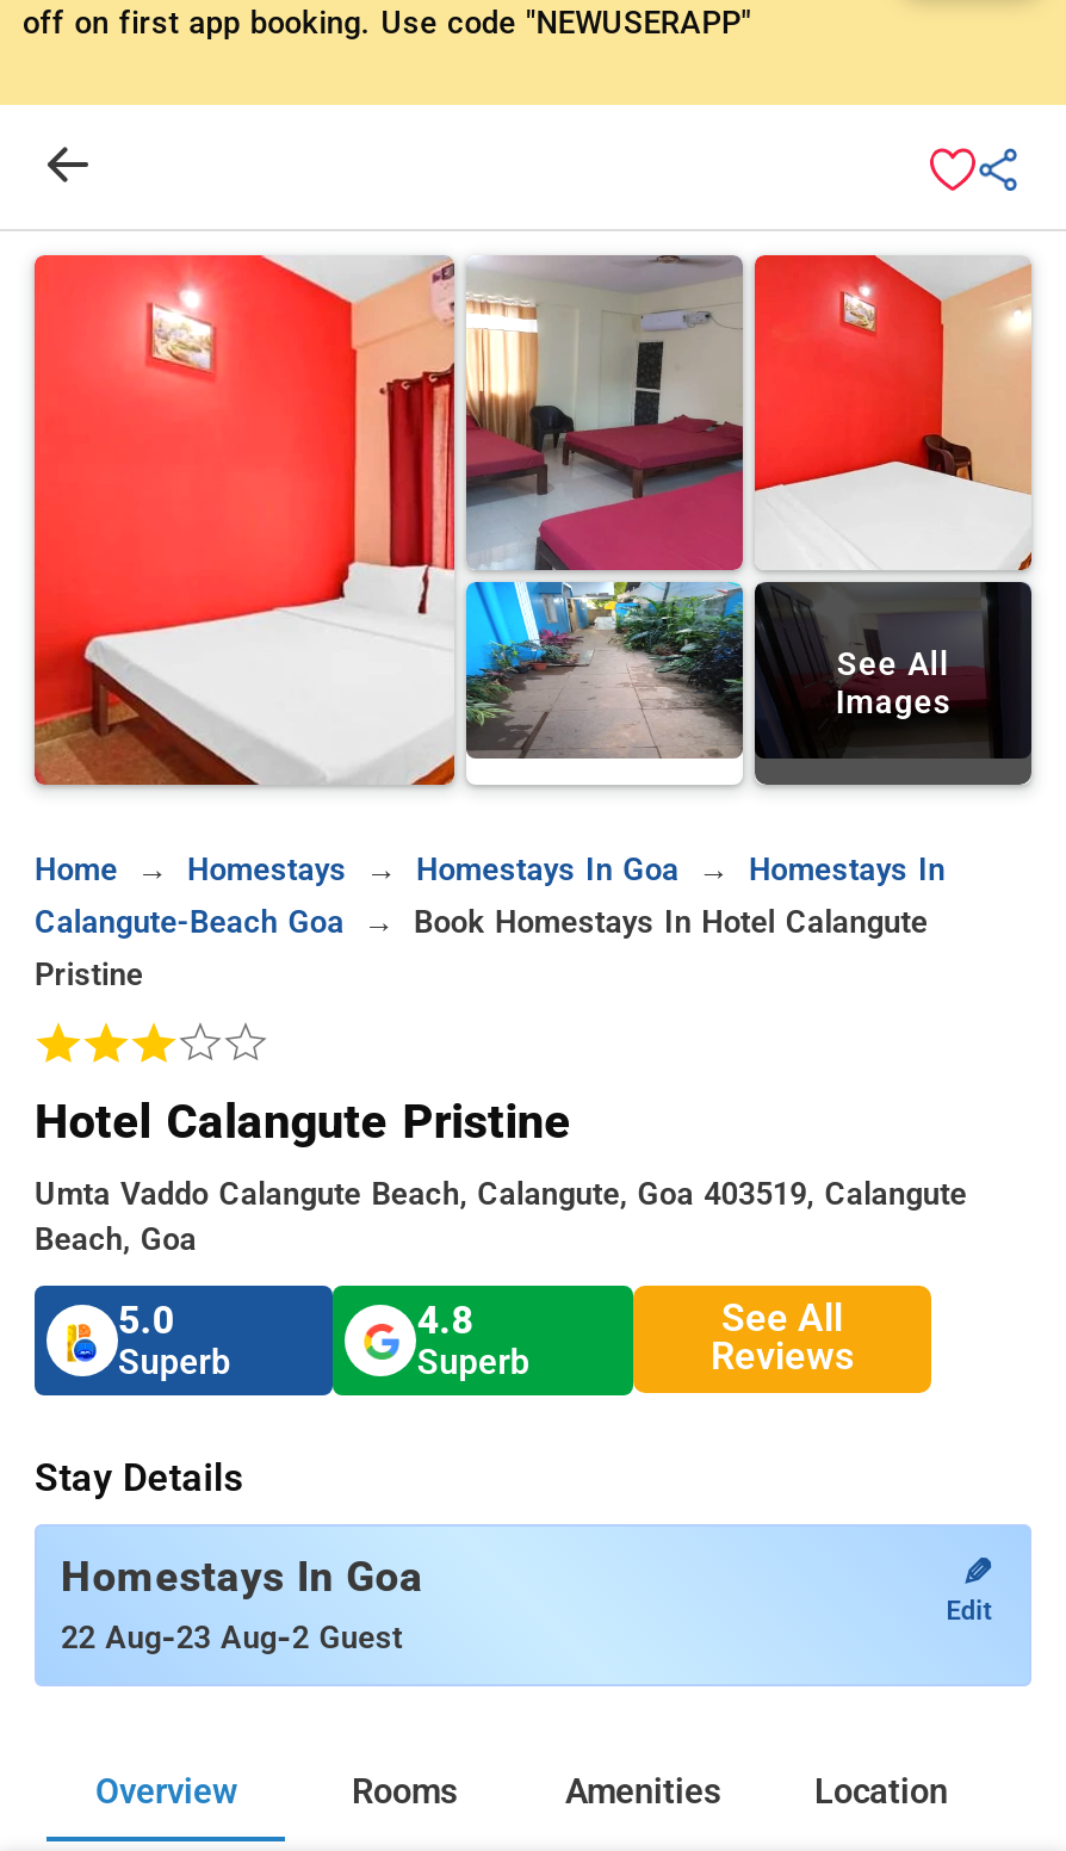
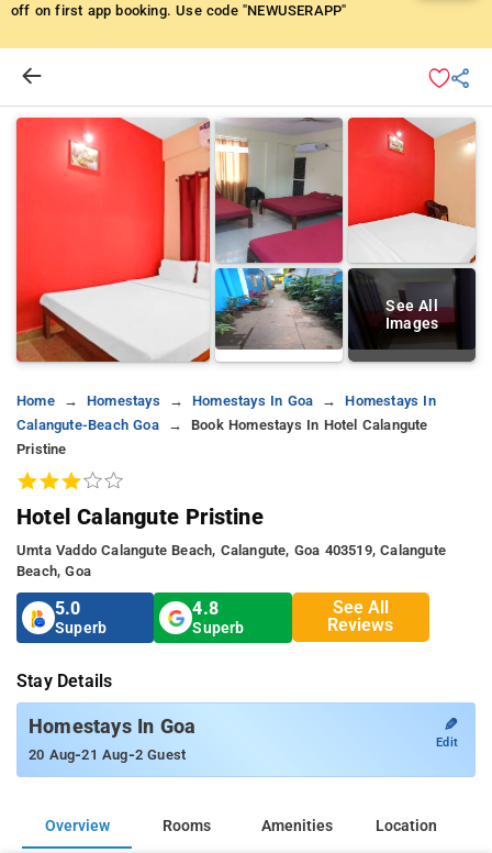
[61,1615,402,1660] 22 Aug-23 Aug-2 Guest -> [29,744,186,765] 20 Aug-21 Aug-2 Guest

